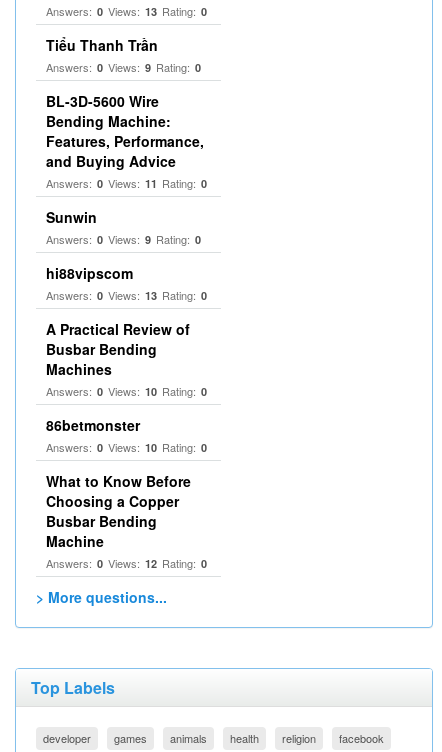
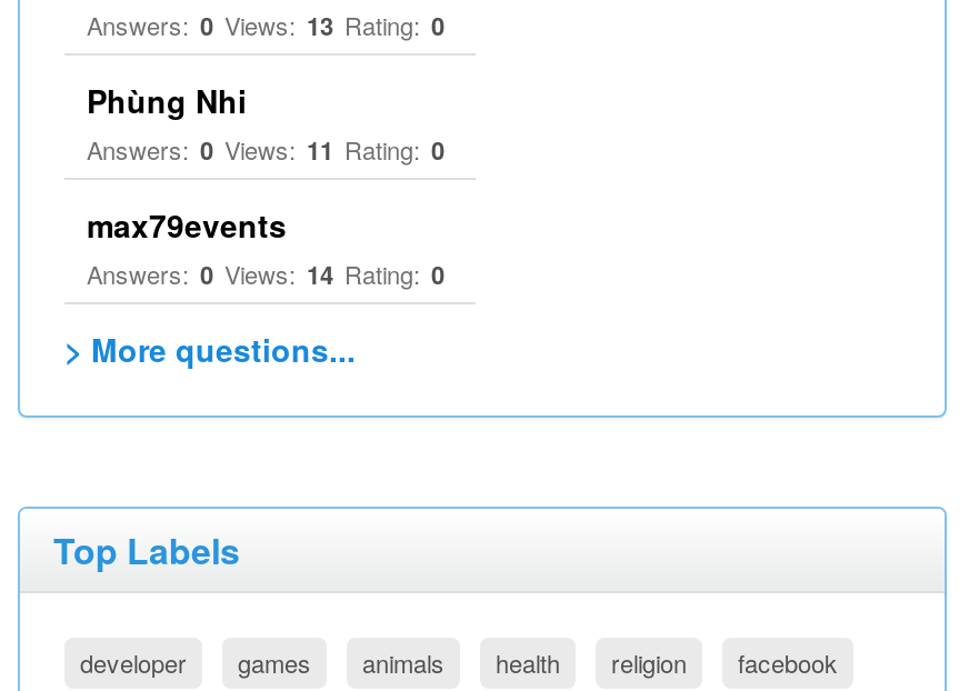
[46,35,204,171] Tiểu Thanh Trần | Answers: 0 Views: 9 Rating: 0 | BL-3D-5600 Wire | Bending Machine: | Features, Performance, | and Buying Advice -> [87,78,247,122] Phùng Nhi
[46,207,207,571] Sunwin | Answers: 0 Views: 9 Rating: 0 | hi88vipscom | Answers: 0 Views: 13 Rating: 0 | A Practical Review of | Busbar Bending | Machines | Answers: 0 Views: 10 Rating: 0 | 86betmonster | Answers: 0 Views: 10 Rating: 0 | What to Know Before | Choosing a Copper | Busbar Bending | Machine | Answers: 0 Views: 12 Rating: 0 -> [87,202,444,291] max79events | Answers: 0 Views: 14 Rating: 0

